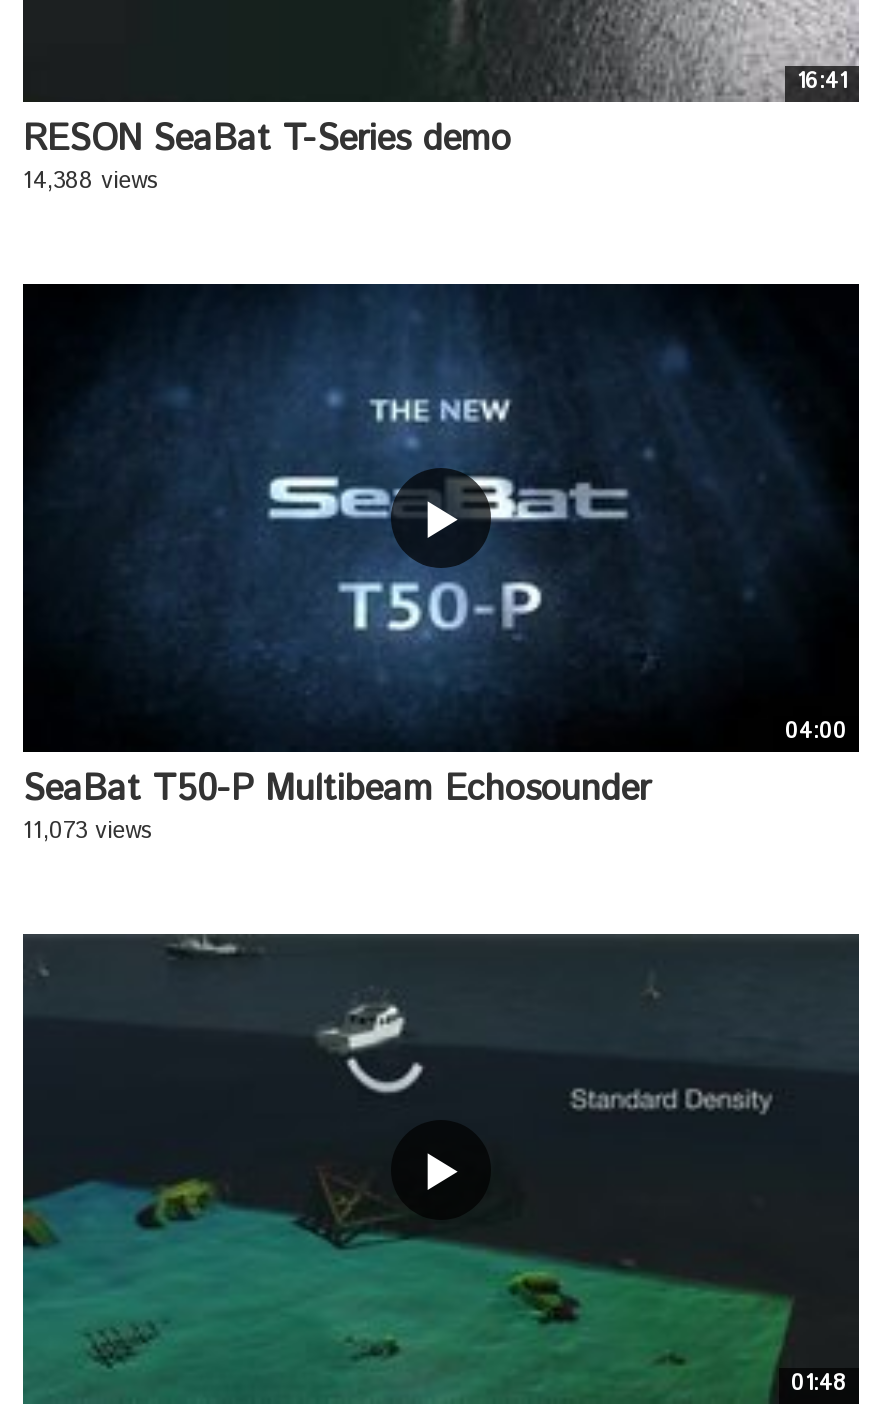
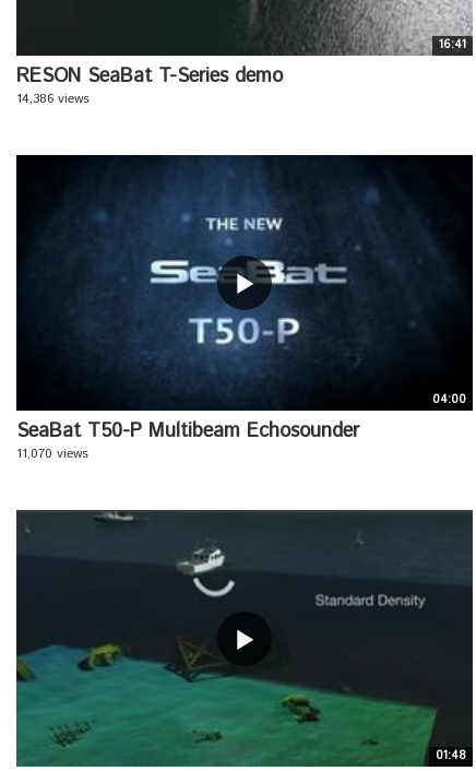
[23,163,159,197] 14,388 views -> [16,89,90,108] 14,386 views
[23,815,153,849] 11,073 views -> [16,445,88,463] 11,070 views

